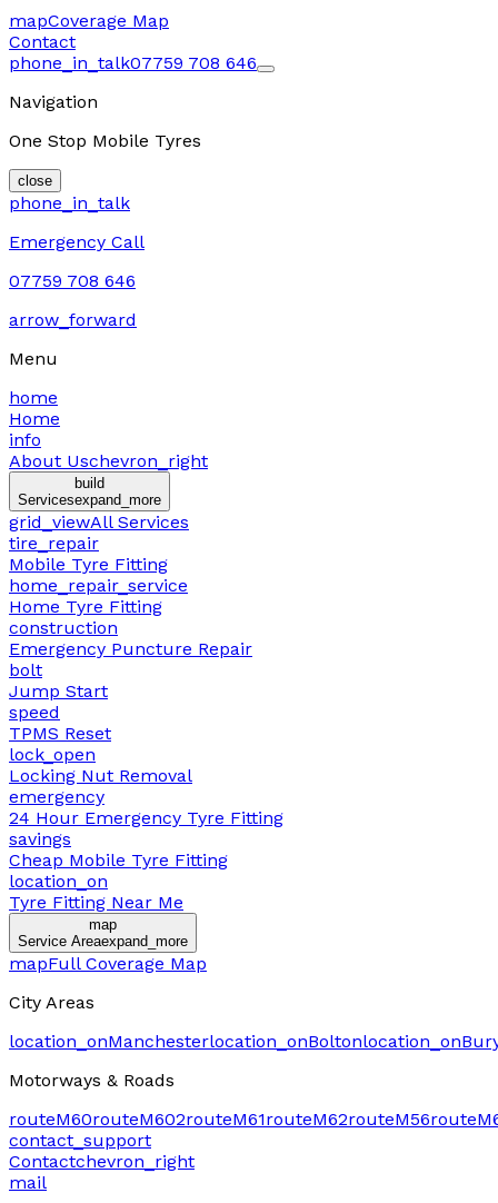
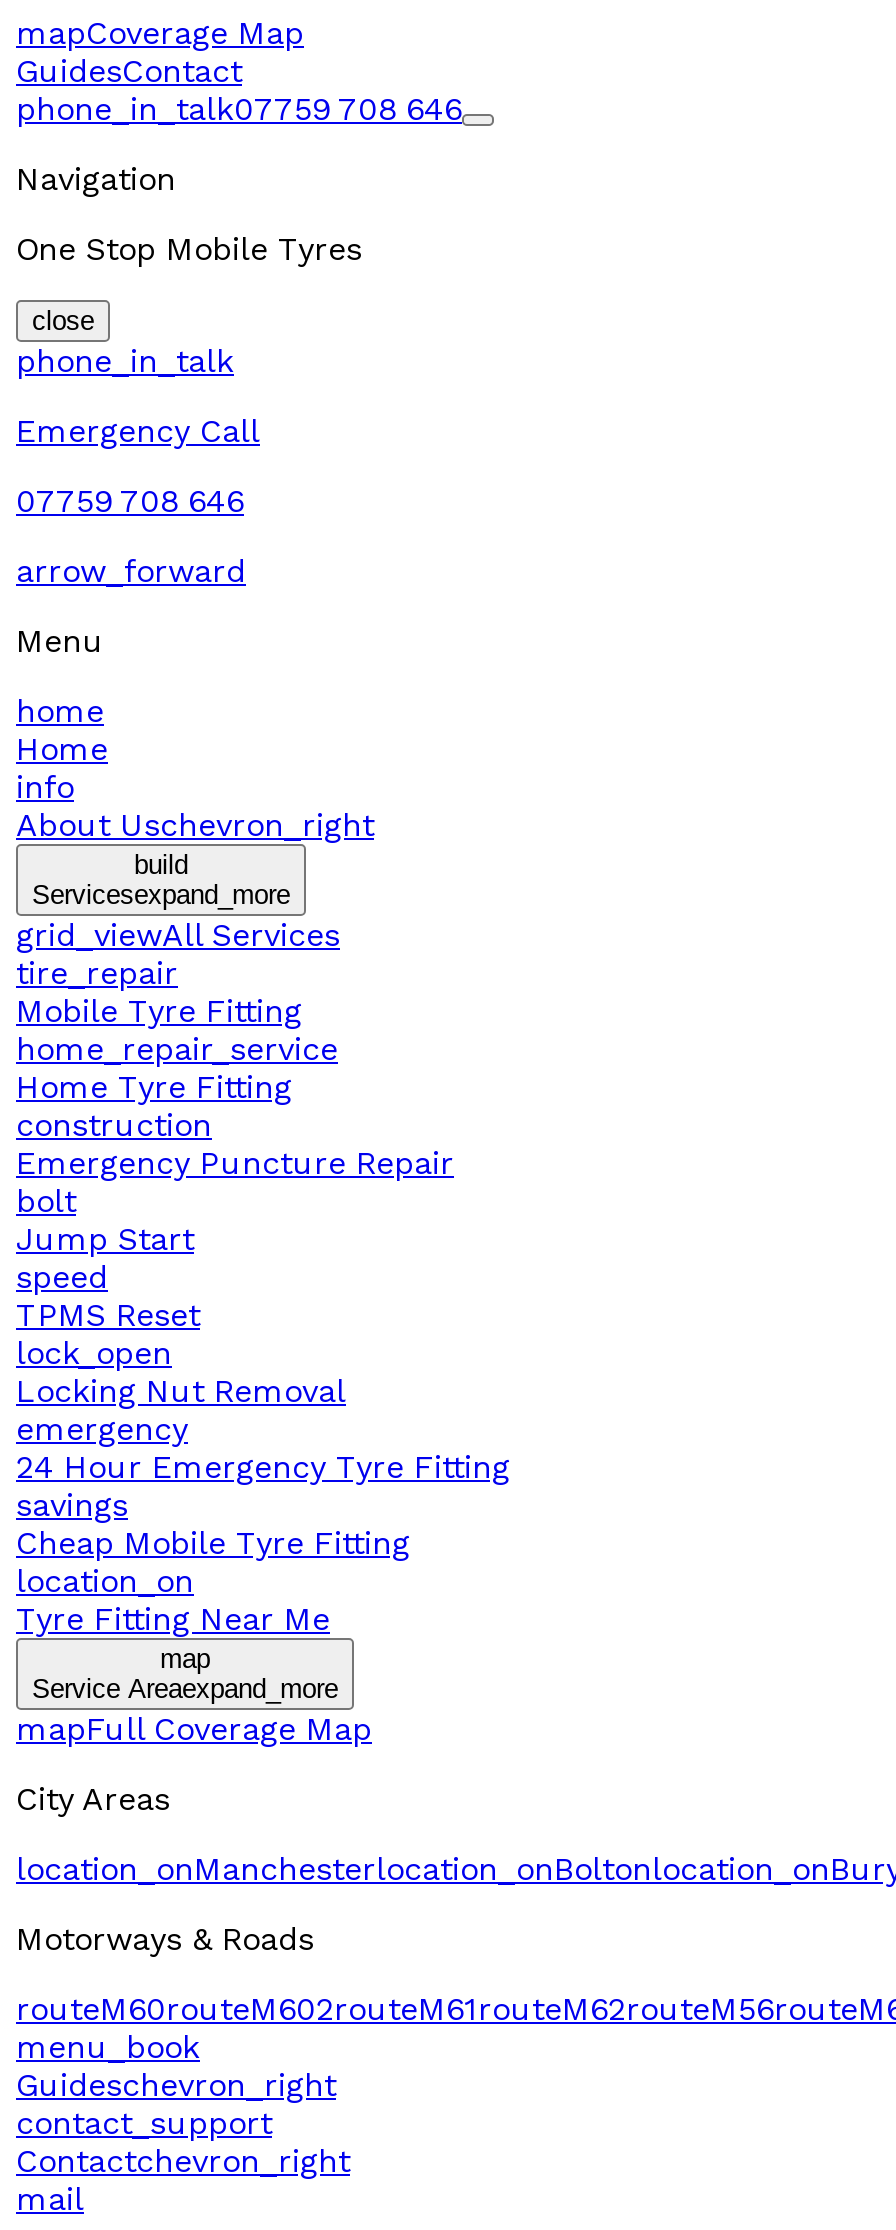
[9,31,76,52] Contact -> [16,52,242,90] GuidesContact
none -> [16,2028,336,2104] menu_book | Guideschevron_right

